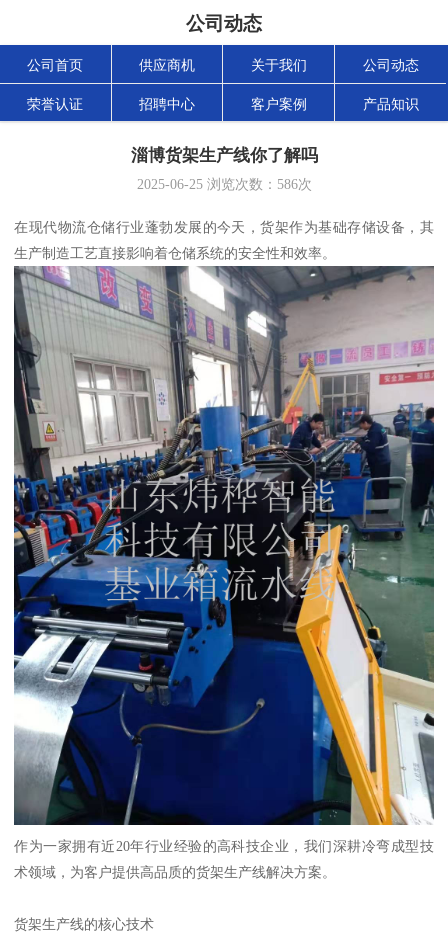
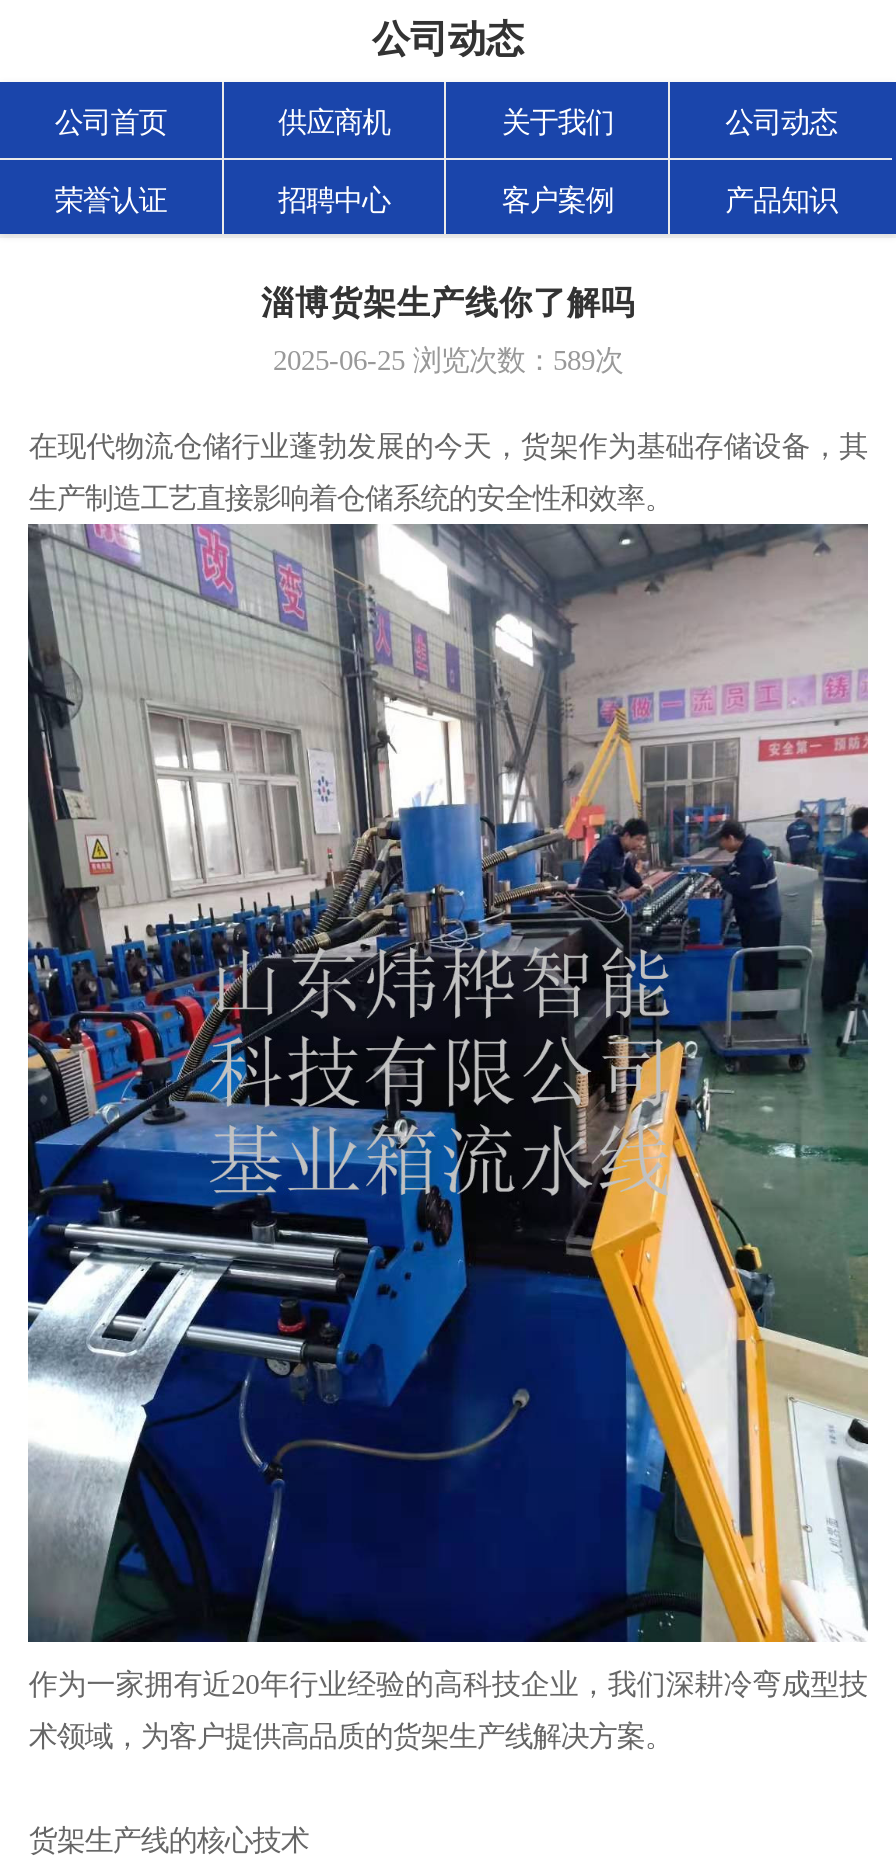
[136,176,311,192] 2025-06-25浏览次数：586次 -> [273,345,623,377] 2025-06-25浏览次数：589次

